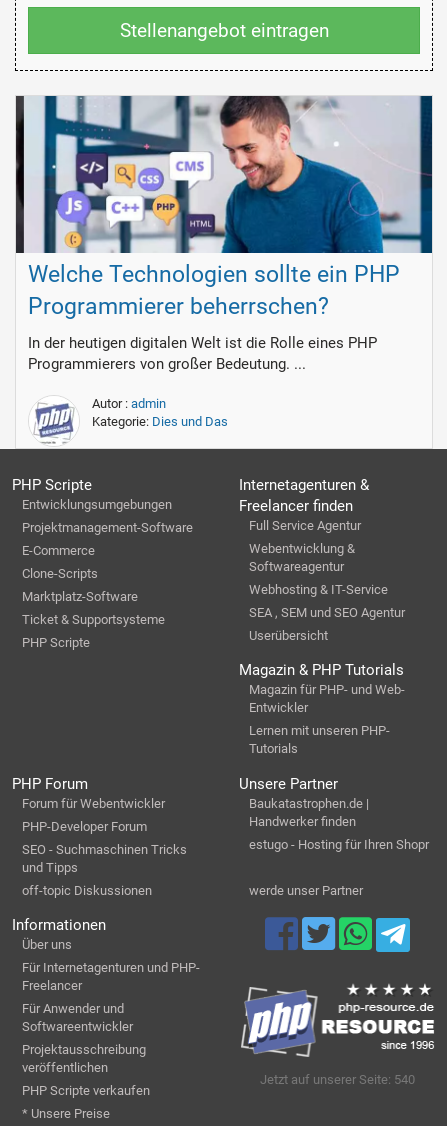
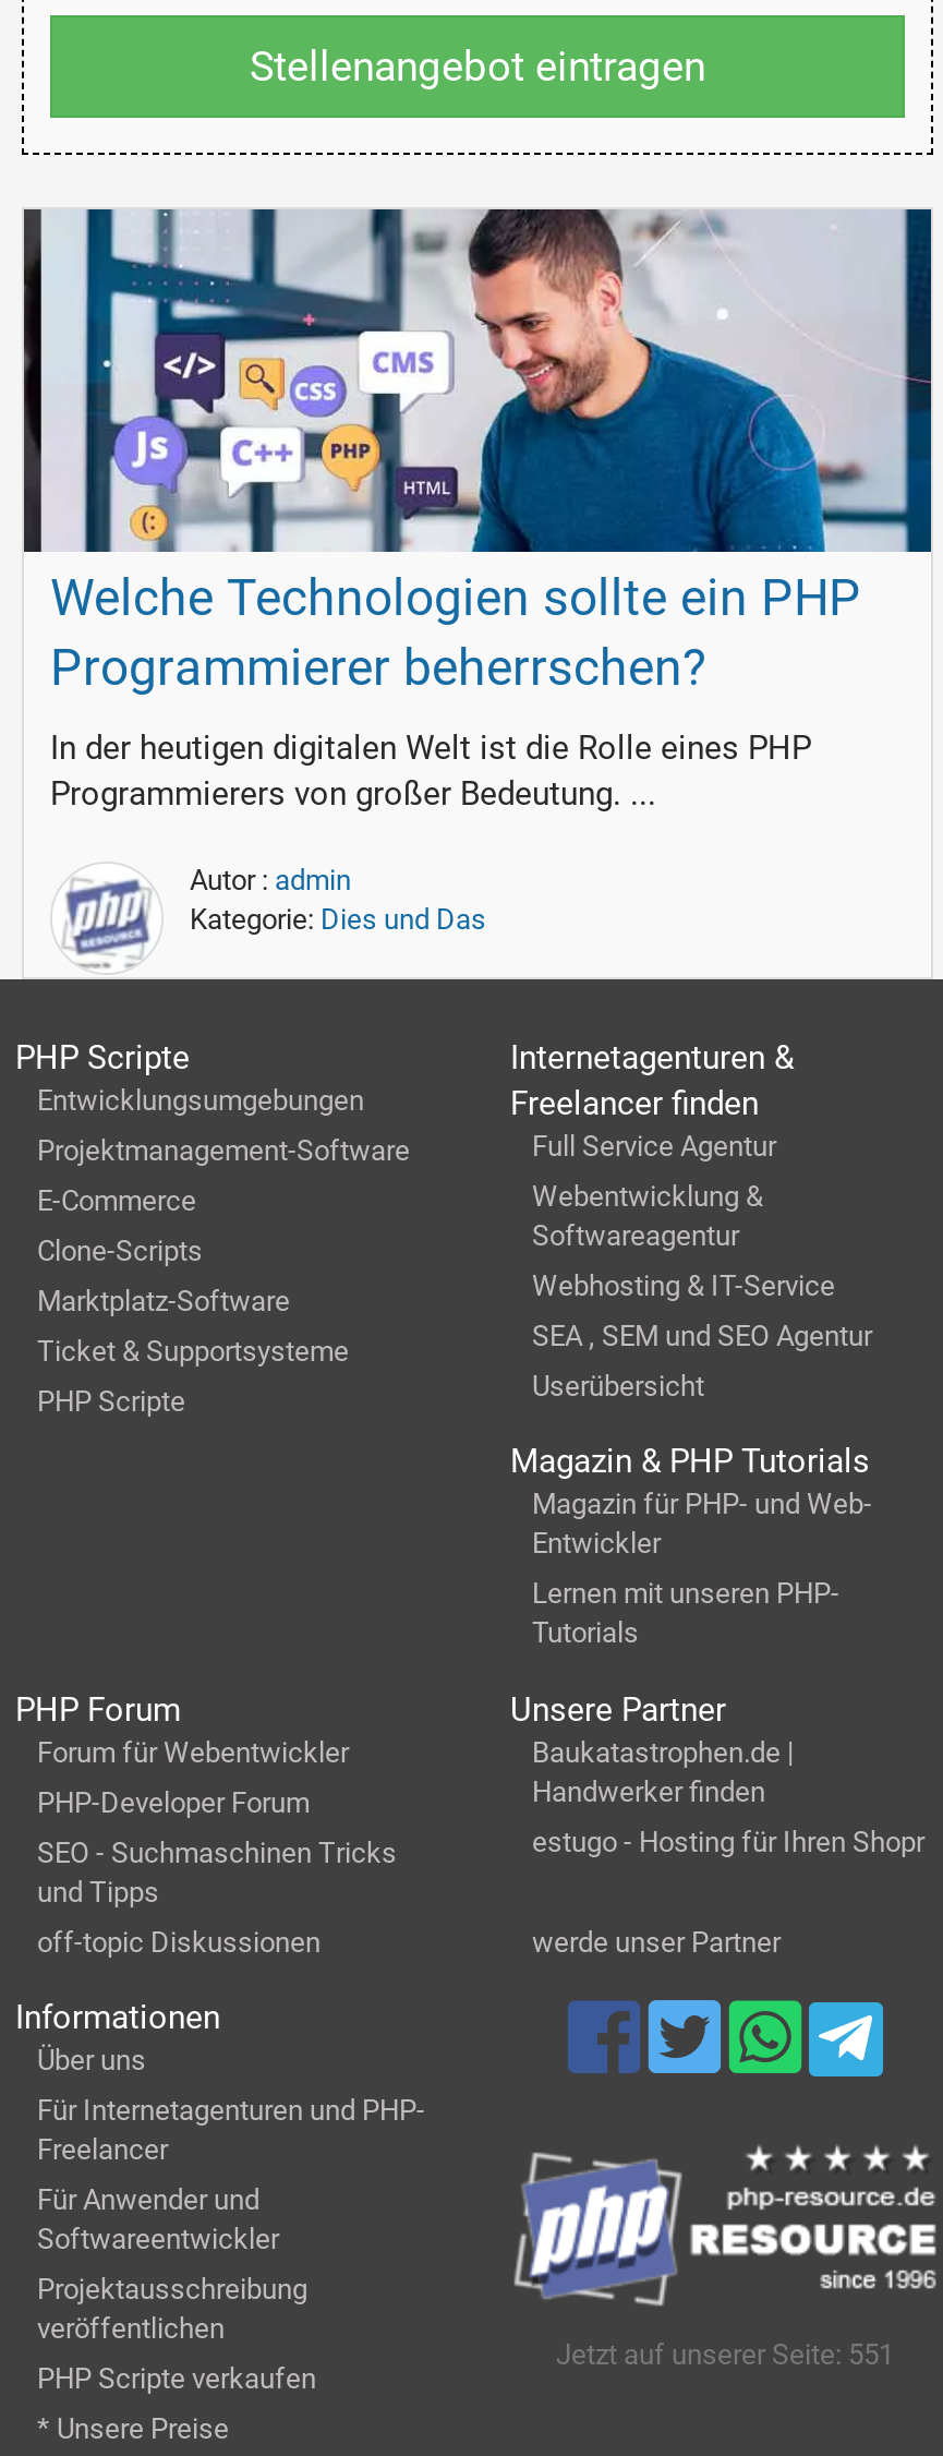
[260,1072,415,1087] Jetzt auf unserer Seite: 540 -> [556,2339,894,2371] Jetzt auf unserer Seite: 551

